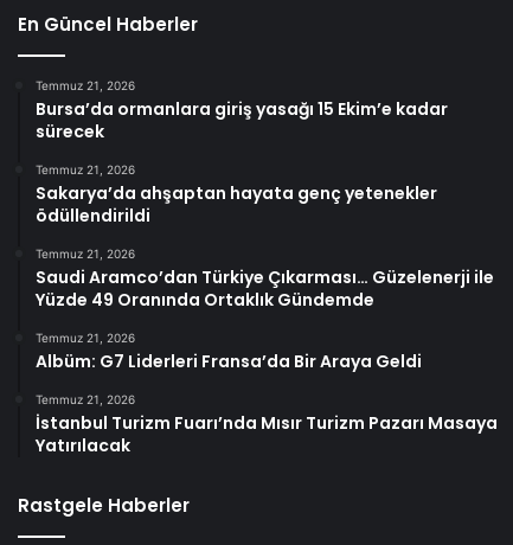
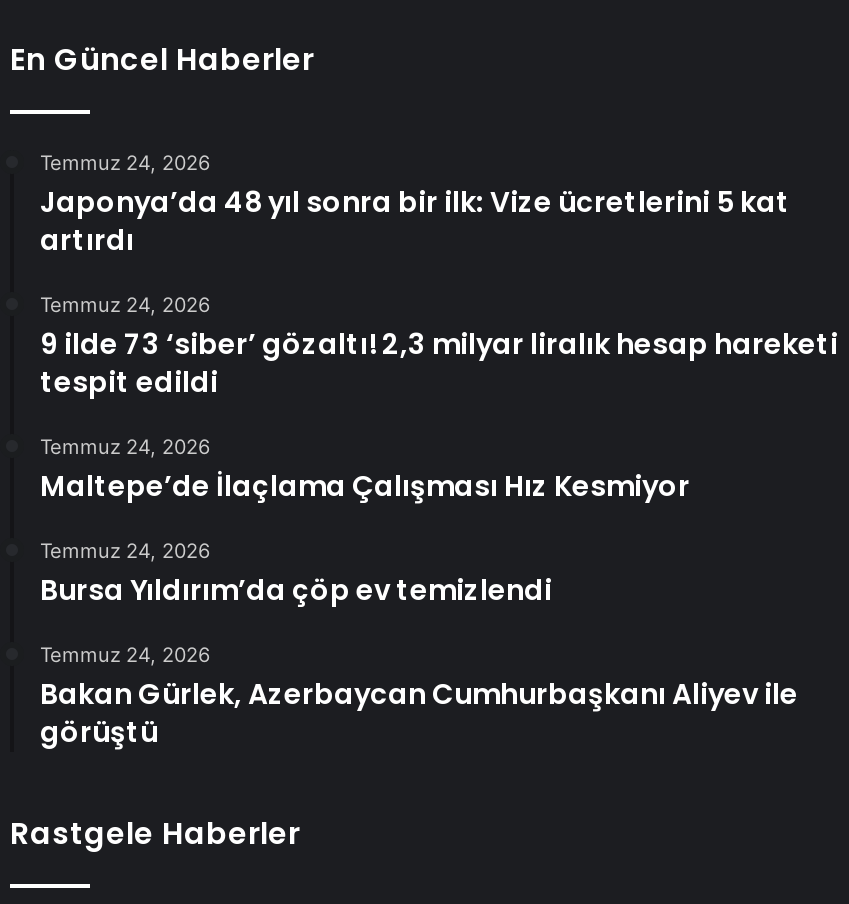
[36,78,448,143] Temmuz 21, 2026 | Bursa’da ormanlara giriş yasağı 15 Ekim’e kadar | sürecek -> [40,150,790,260] Temmuz 24, 2026 | Japonya’da 48 yıl sonra bir ilk: Vize ücretlerini 5 kat | artırdı
[36,162,437,227] Temmuz 21, 2026 | Sakarya’da ahşaptan hayata genç yetenekler | ödüllendirildi -> [40,292,838,402] Temmuz 24, 2026 | 9 ilde 73 ‘siber’ gözaltı! 2,3 milyar liralık hesap hareketi | tespit edildi
[36,246,494,311] Temmuz 21, 2026 | Saudi Aramco’dan Türkiye Çıkarması… Güzelenerji ile | Yüzde 49 Oranında Ortaklık Gündemde -> [40,434,690,506] Temmuz 24, 2026 | Maltepe’de İlaçlama Çalışması Hız Kesmiyor
[36,330,422,373] Temmuz 21, 2026 | Albüm: G7 Liderleri Fransa’da Bir Araya Geldi -> [40,538,552,610] Temmuz 24, 2026 | Bursa Yıldırım’da çöp ev temizlendi
[36,392,498,457] Temmuz 21, 2026 | İstanbul Turizm Fuarı’nda Mısır Turizm Pazarı Masaya | Yatırılacak -> [40,642,798,752] Temmuz 24, 2026 | Bakan Gürlek, Azerbaycan Cumhurbaşkanı Aliyev ile | görüştü

